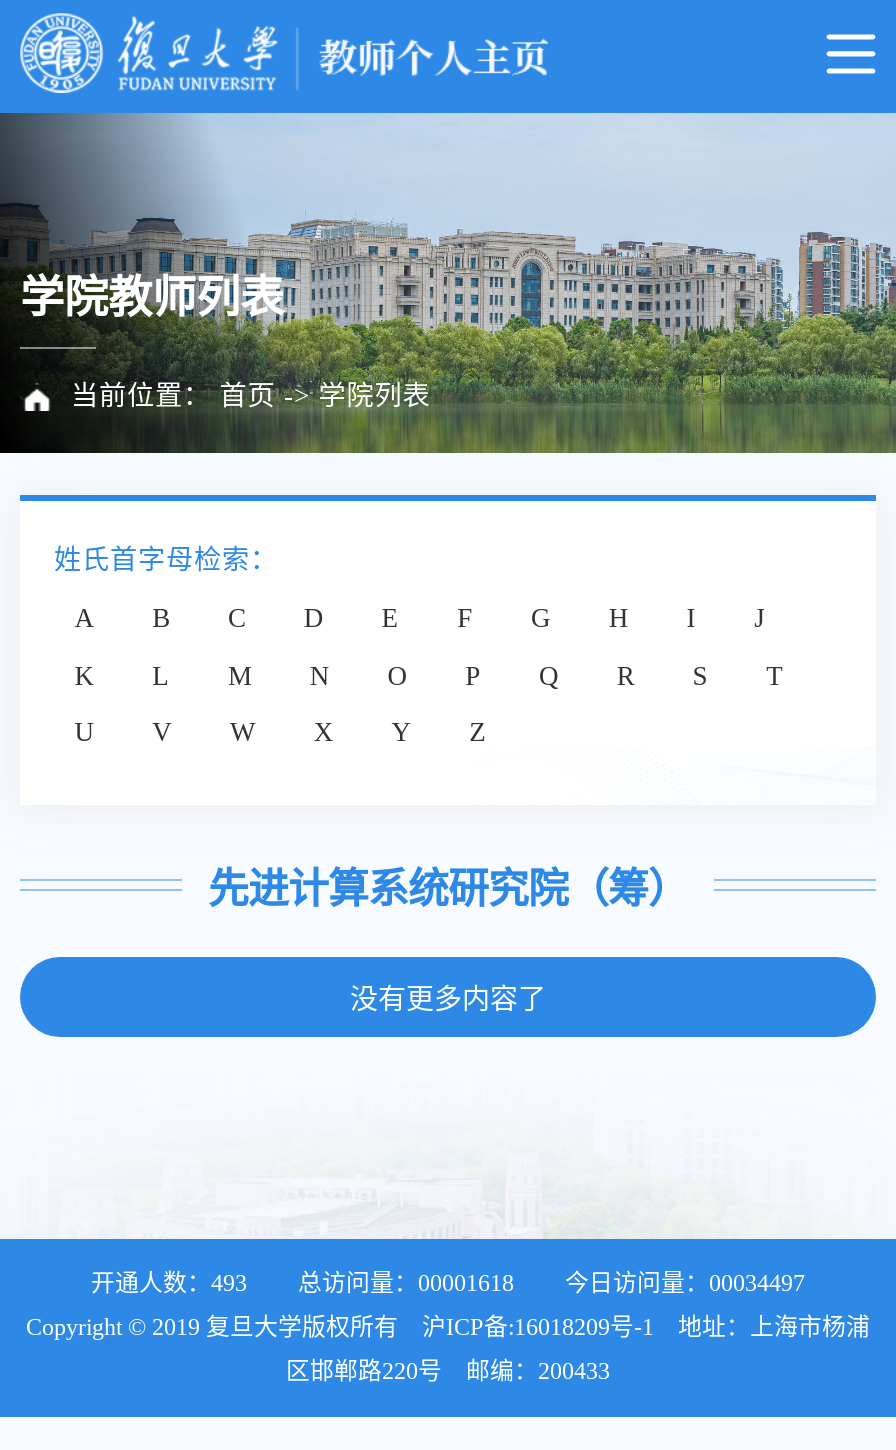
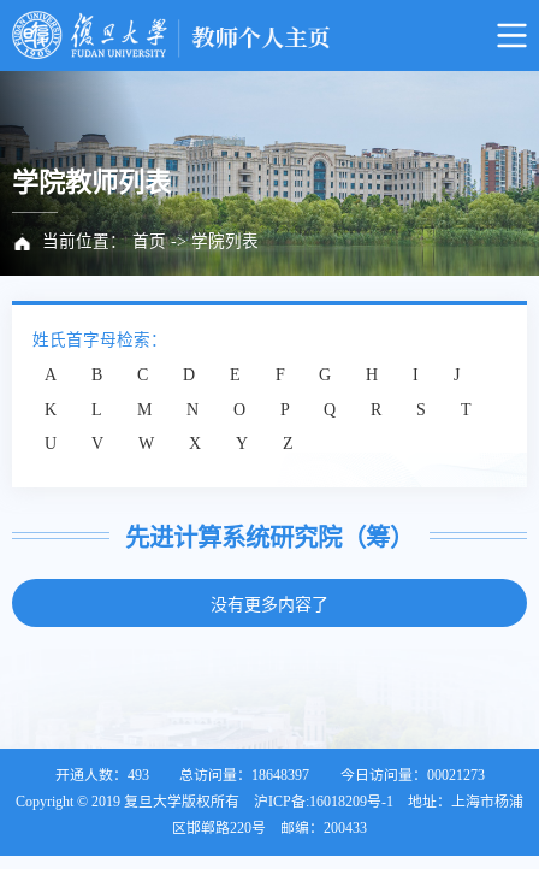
[298,1270,514,1298] 总访问量：00001618 -> [179,767,309,784] 总访问量：18648397
[565,1270,805,1298] 今日访问量：00034497 -> [340,767,484,784] 今日访问量：00021273

